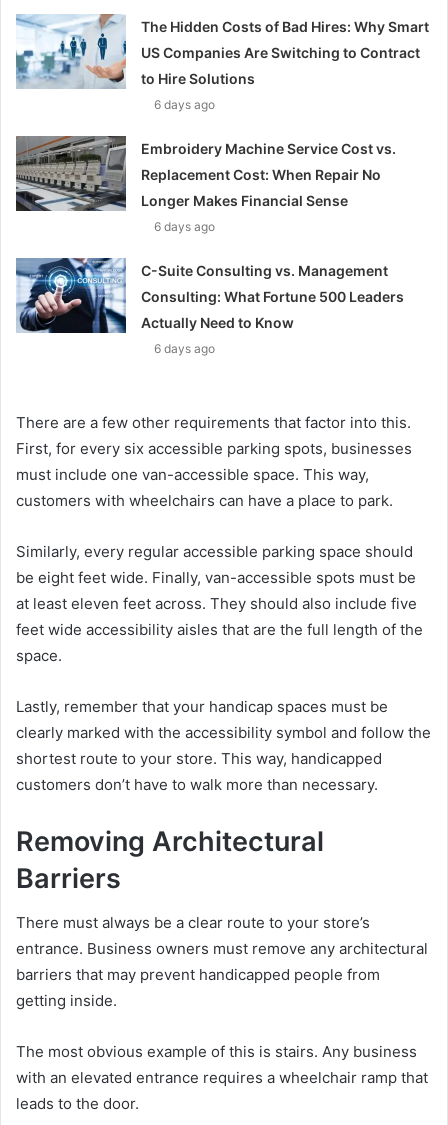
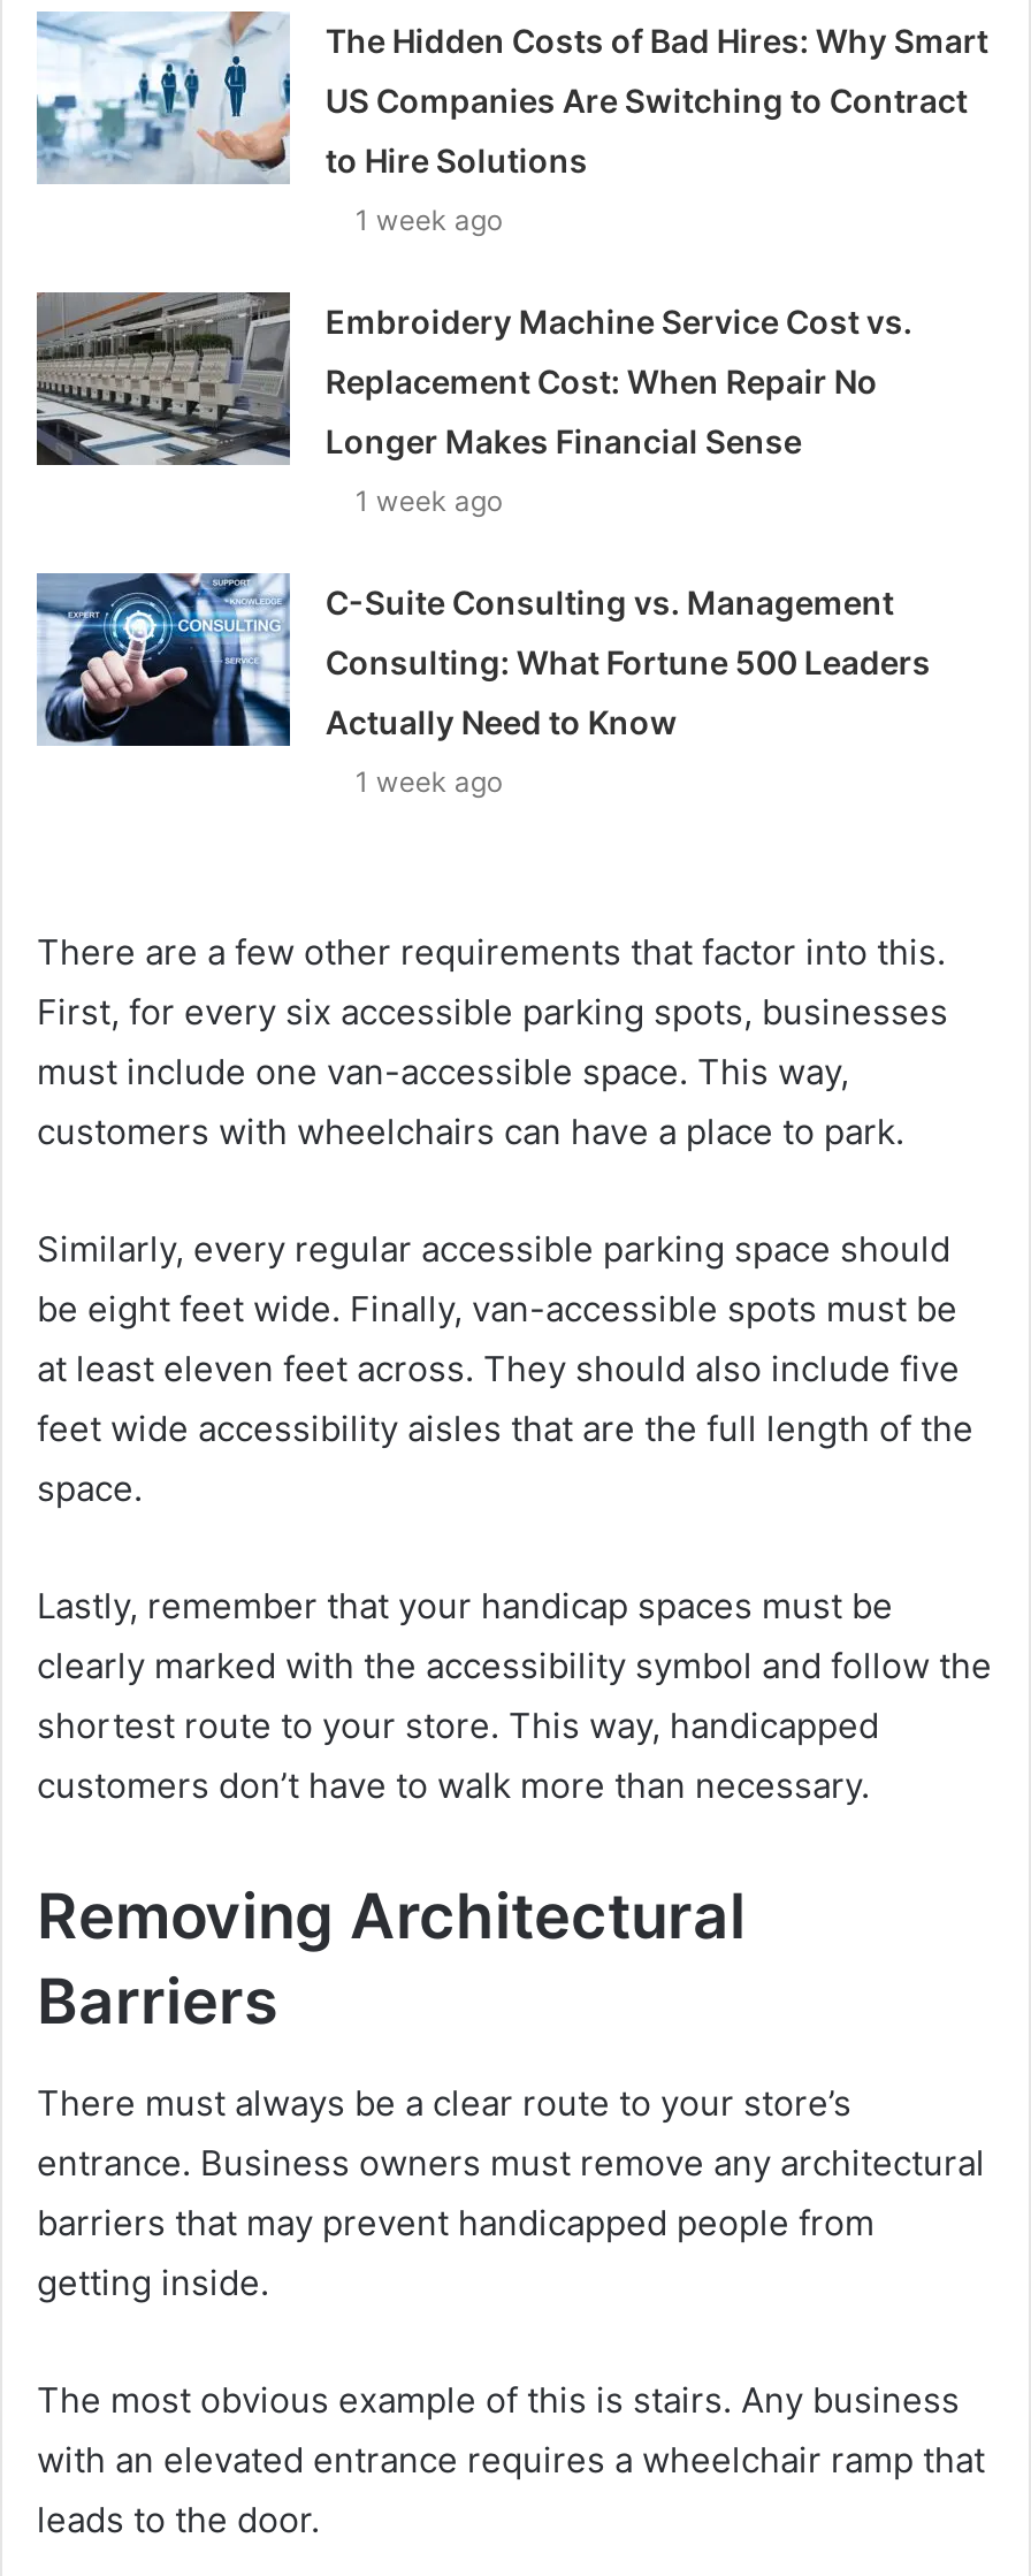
[154,97,215,112] 6 days ago -> [355,203,502,237] 1 week ago
[154,219,215,234] 6 days ago -> [355,483,502,518] 1 week ago
[154,341,215,356] 6 days ago -> [355,764,502,799] 1 week ago

